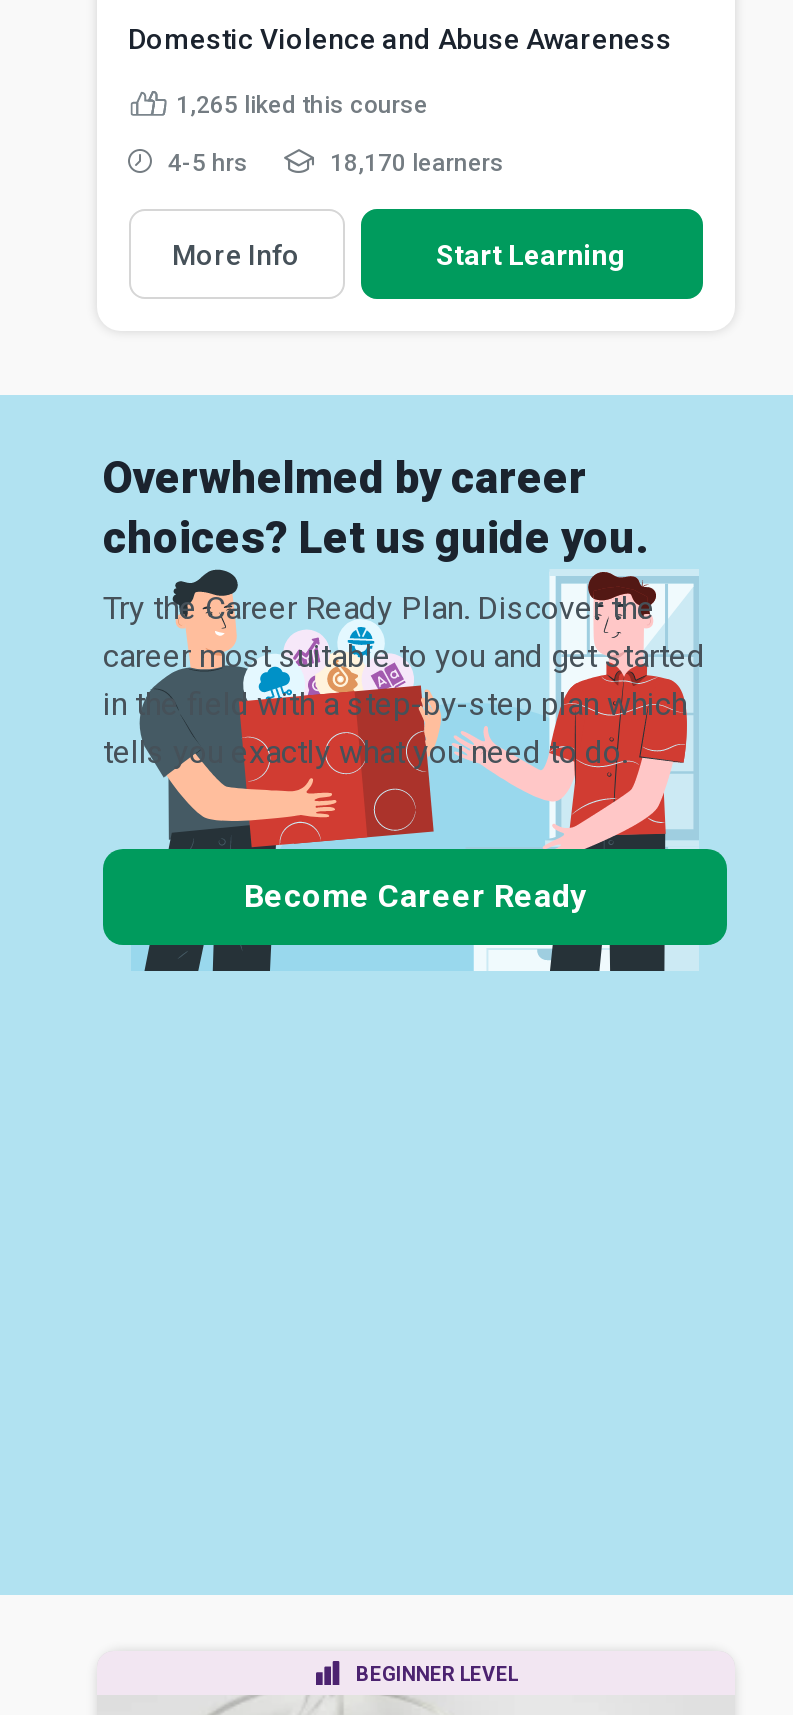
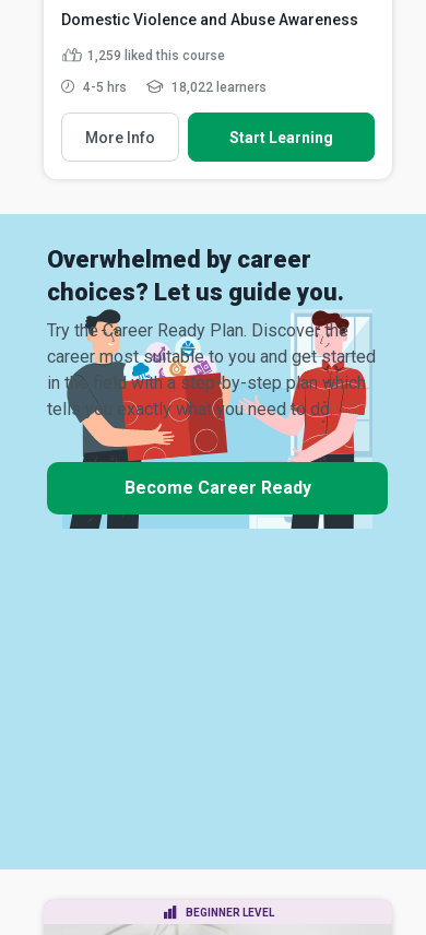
[176,91,428,119] 1,265 liked this course -> [87,48,224,64] 1,259 liked this course
[324,149,504,177] 18,170 learners -> [168,80,266,95] 18,022 learners

